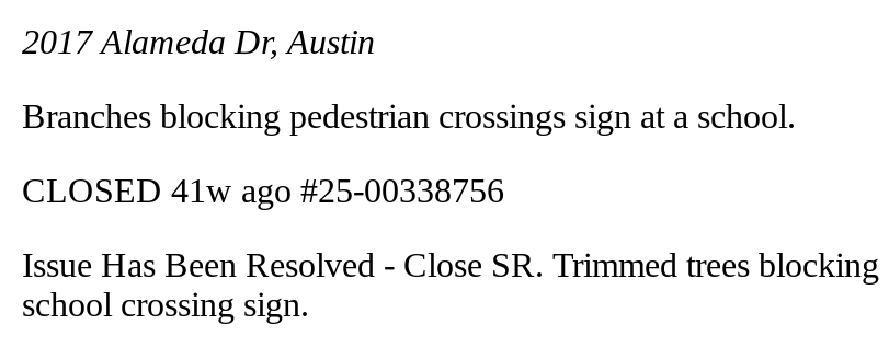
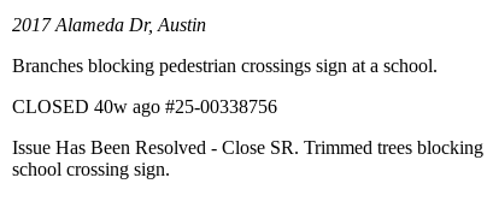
[22,171,504,209] CLOSED 41w ago #25-00338756 -> [12,96,277,116] CLOSED 40w ago #25-00338756

